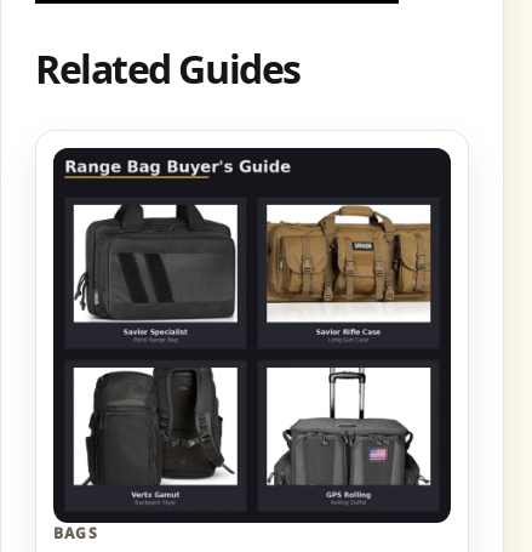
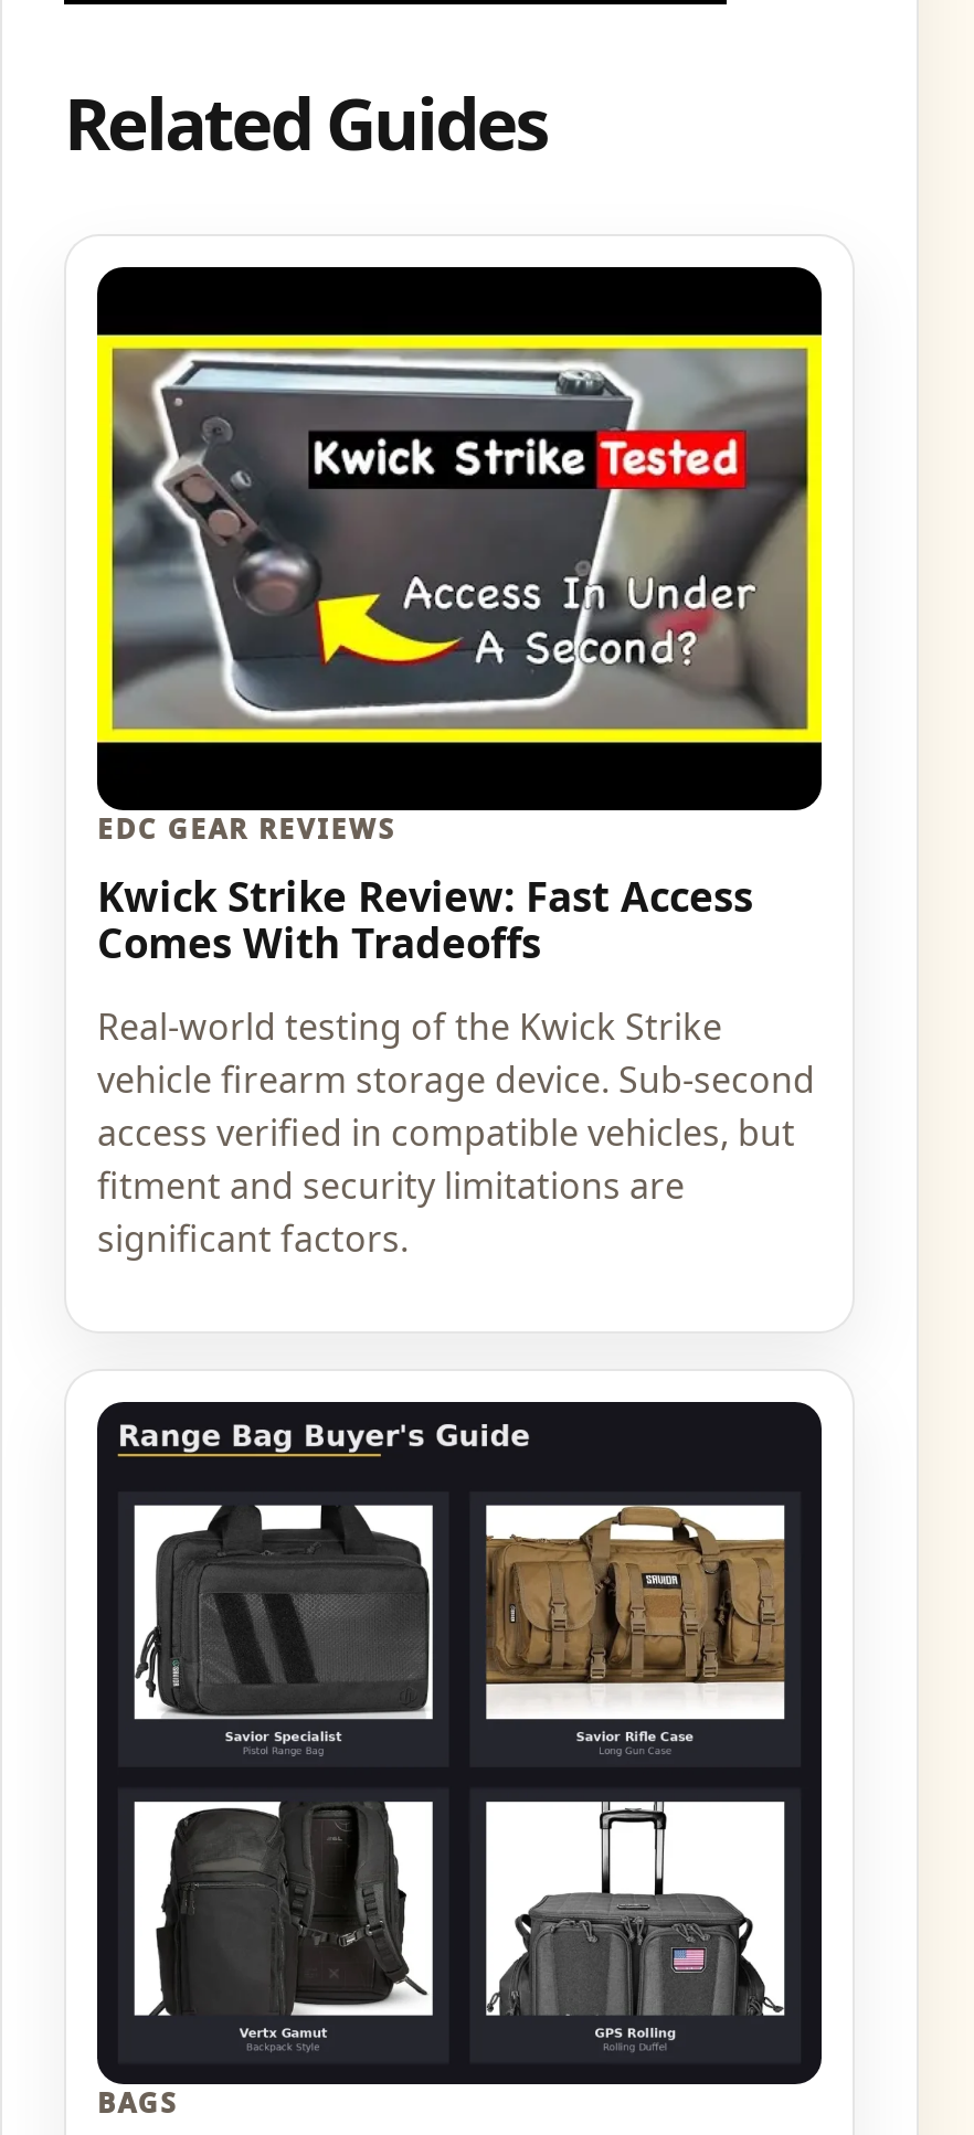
none -> [95,333,824,1263] [image] | EDC GEAR REVIEWS | Kwick Strike Review: Fast Access | Comes With Tradeoffs | Real-world testing of the Kwick Strike | vehicle firearm storage device. Sub-second | access verified in compatible vehicles, but | fitment and security limitations are | significant factors.

